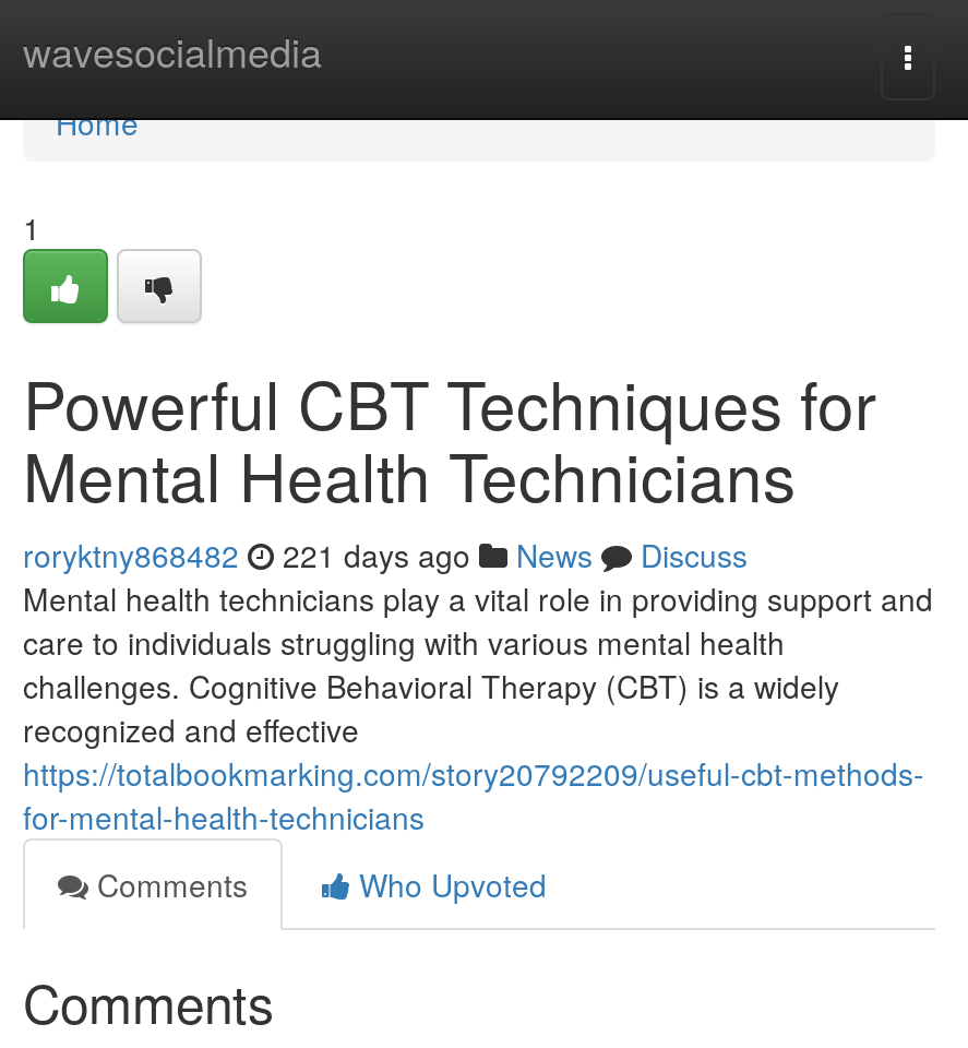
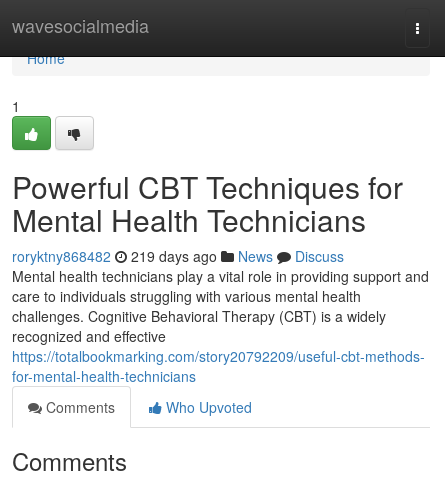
[23,533,748,576] roryktny868482 221 days ago News Discuss -> [12,246,344,266] roryktny868482 219 days ago News Discuss

